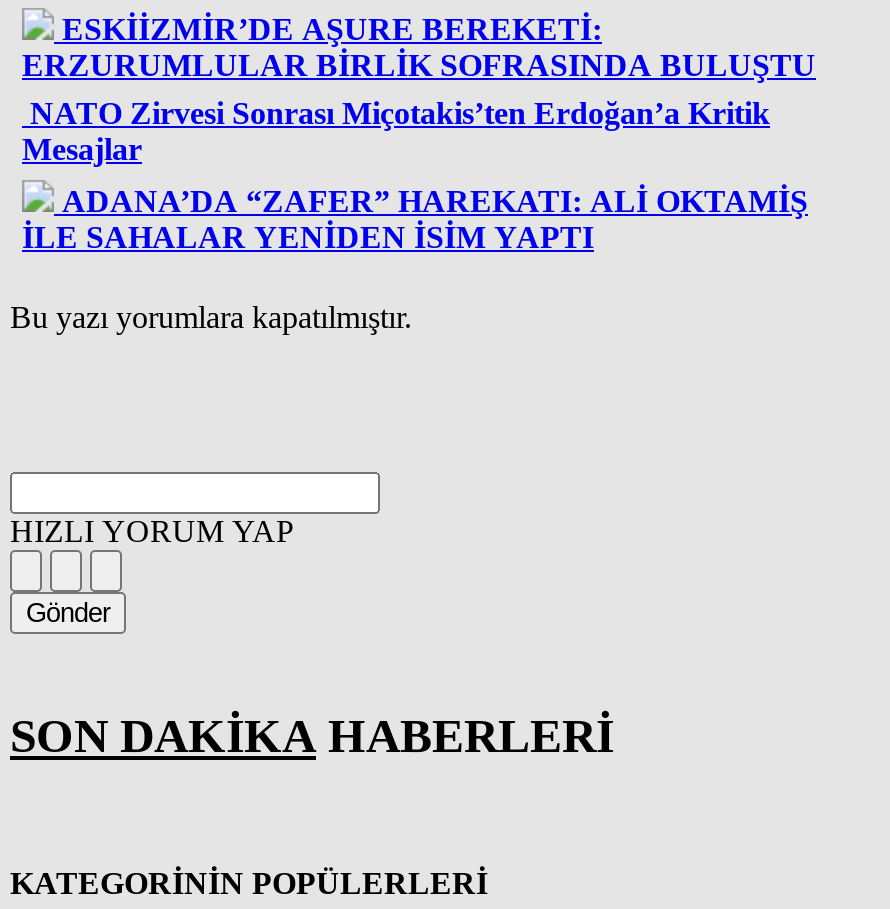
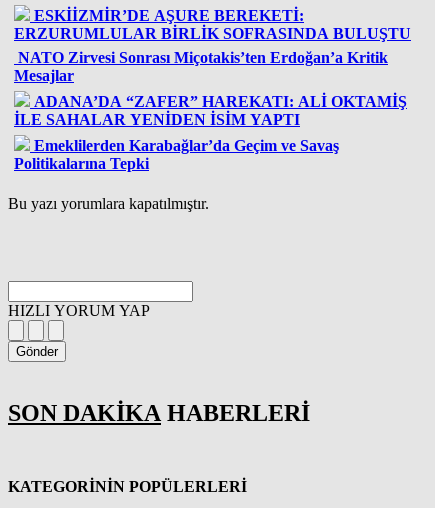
none -> [14,137,339,172] Emeklilerden Karabağlar’da Geçim ve Savaş | Politikalarına Tepki

